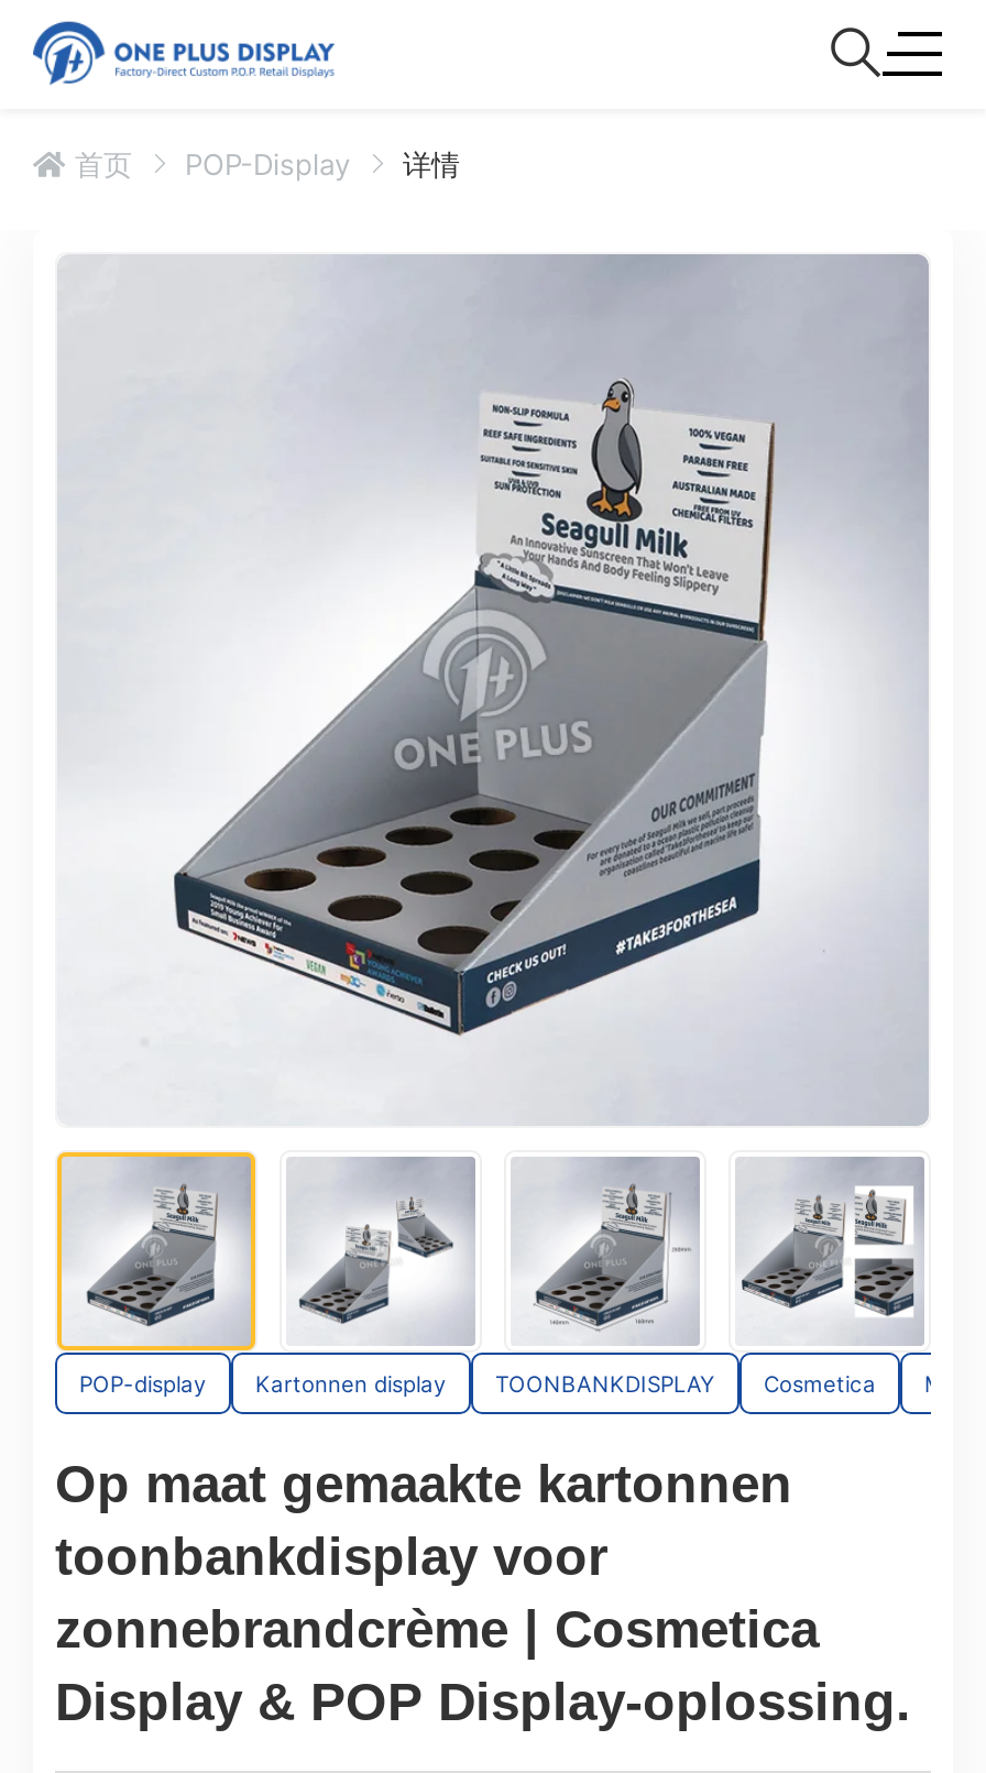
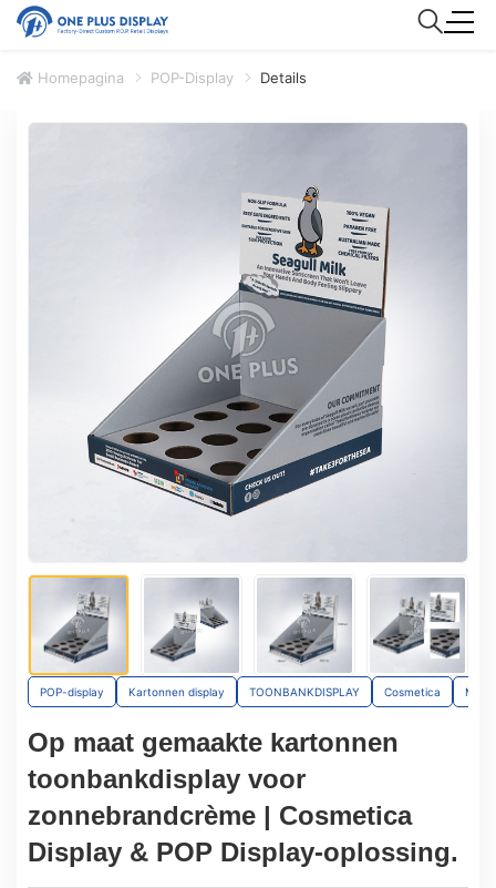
[66,146,132,182] 首页 -> [33,69,124,86] Homepagina
[403,146,460,182] 详情 -> [260,69,307,86] Details

